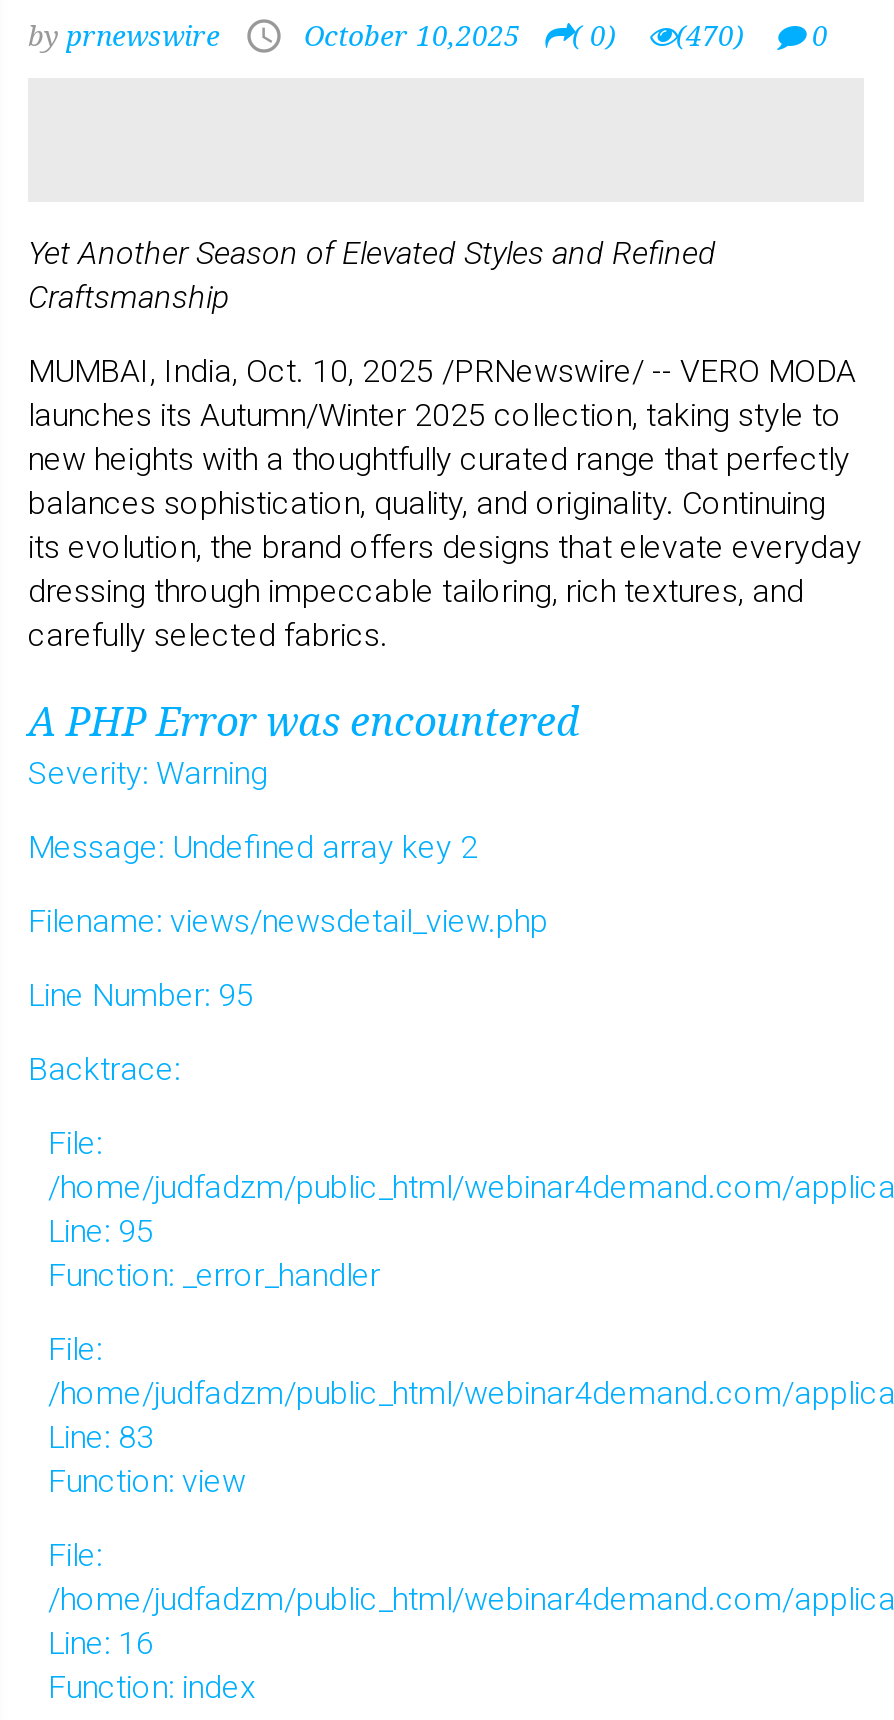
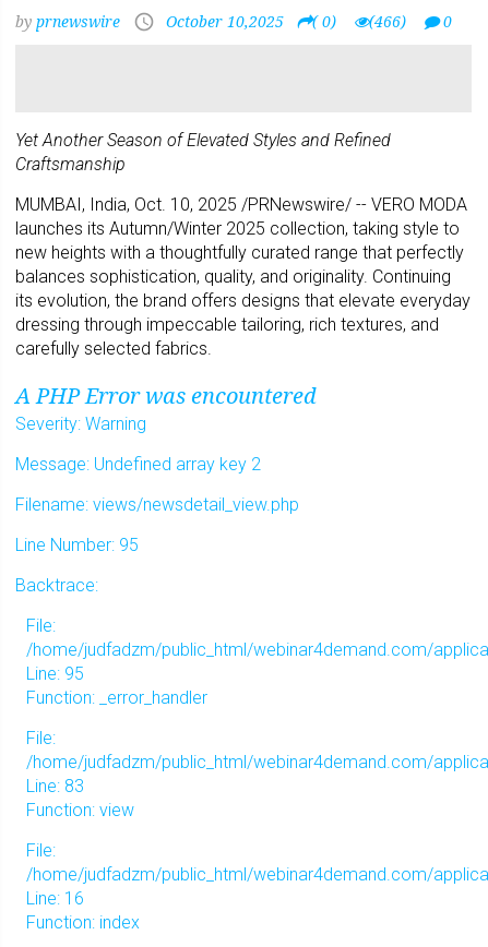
[304,16,828,54] October 10,2025 ( 0) (470) 0 -> [166,11,452,32] October 10,2025 ( 0) (466) 0

